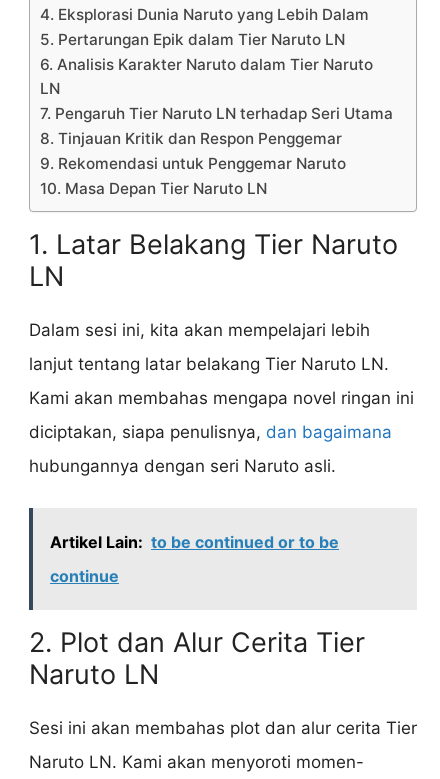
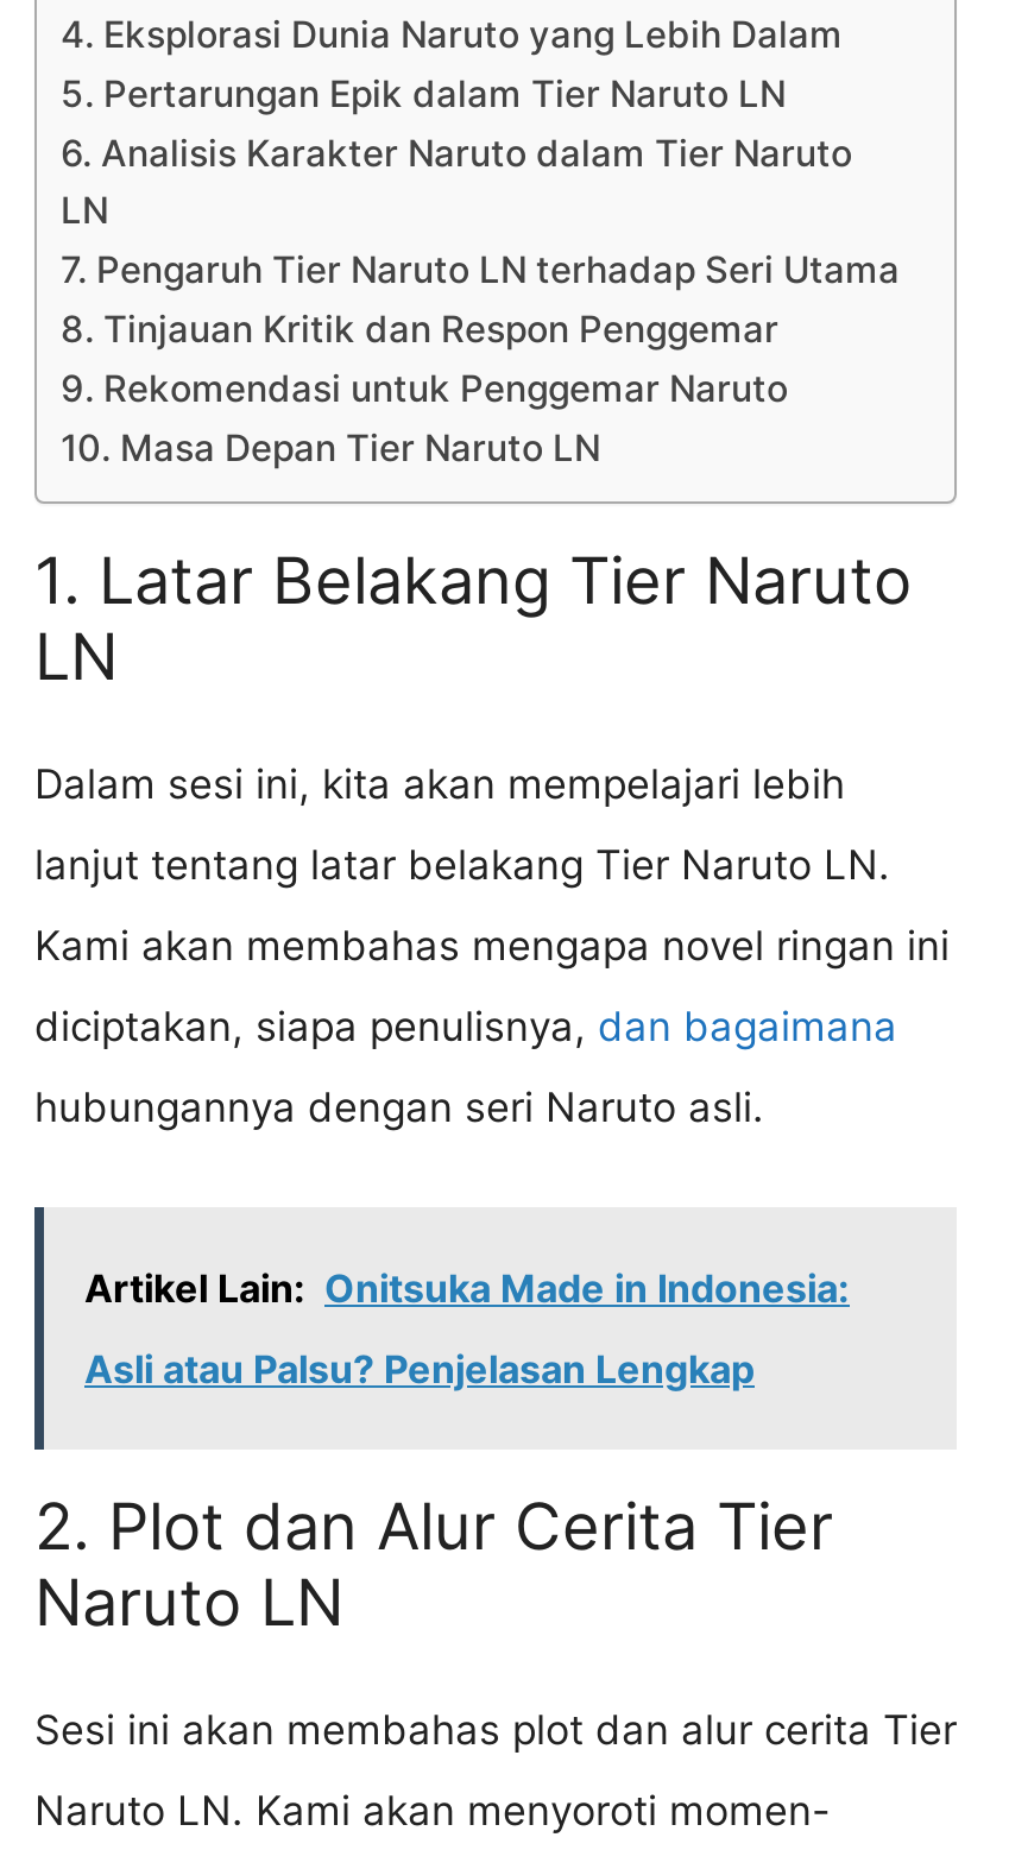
[50,532,339,552] Artikel Lain: to be continued or to be -> [84,1264,850,1312] Artikel Lain: Onitsuka Made in Indonesia:
[50,566,119,586] continue -> [84,1345,755,1393] Asli atau Palsu? Penjelasan Lengkap

